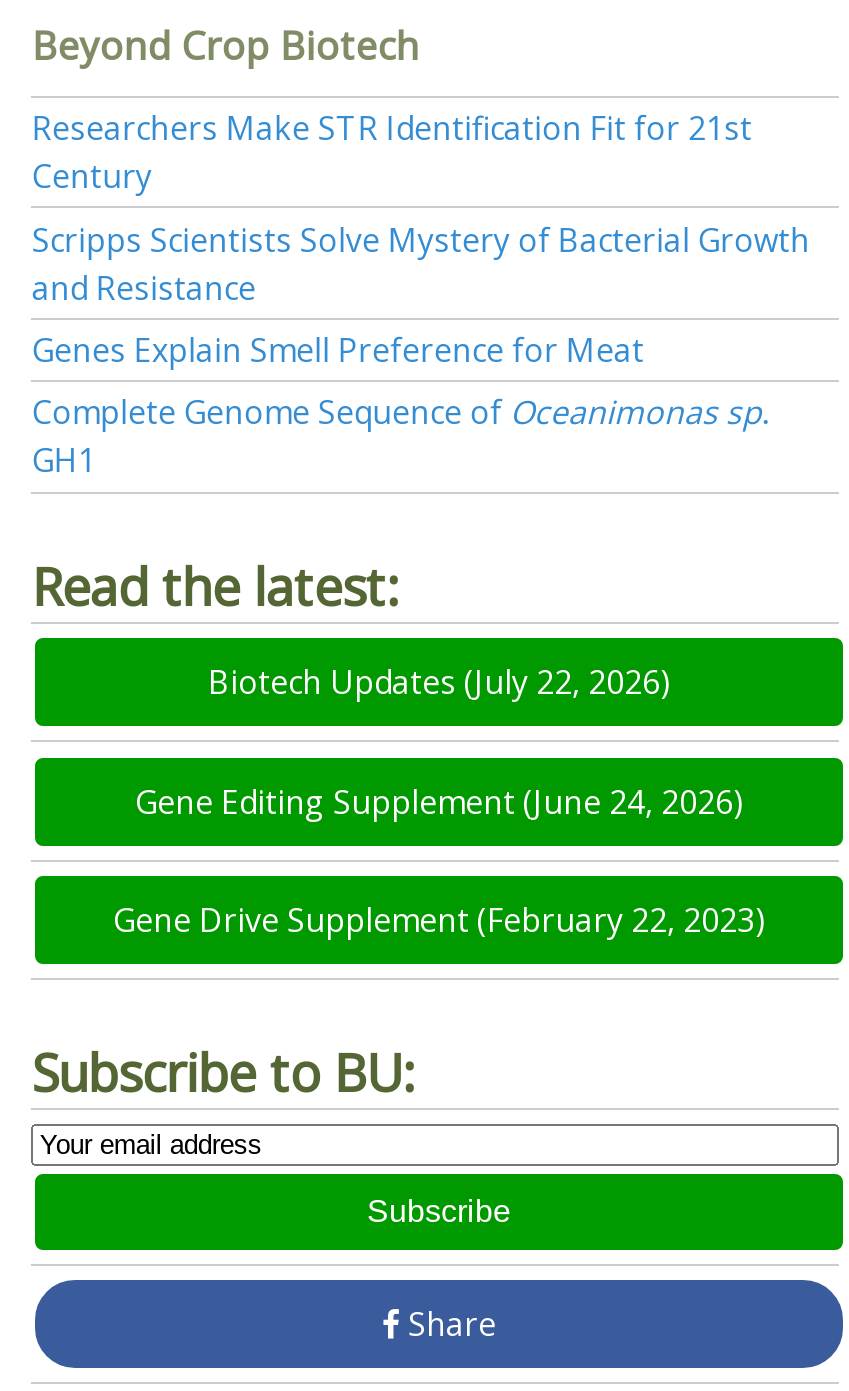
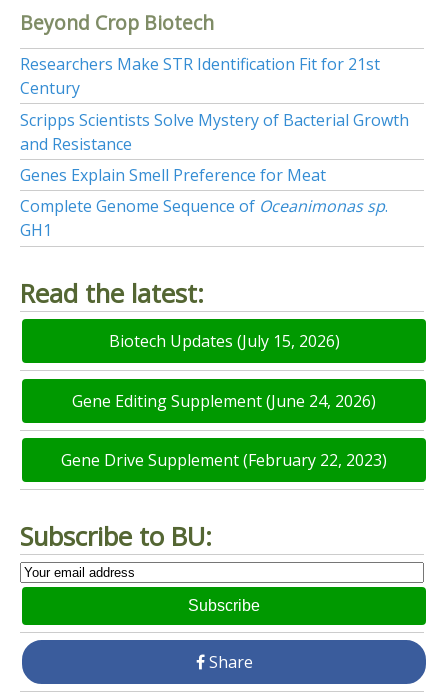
[208,660,670,704] Biotech Updates (July 22, 2026) -> [108,330,339,352] Biotech Updates (July 15, 2026)

